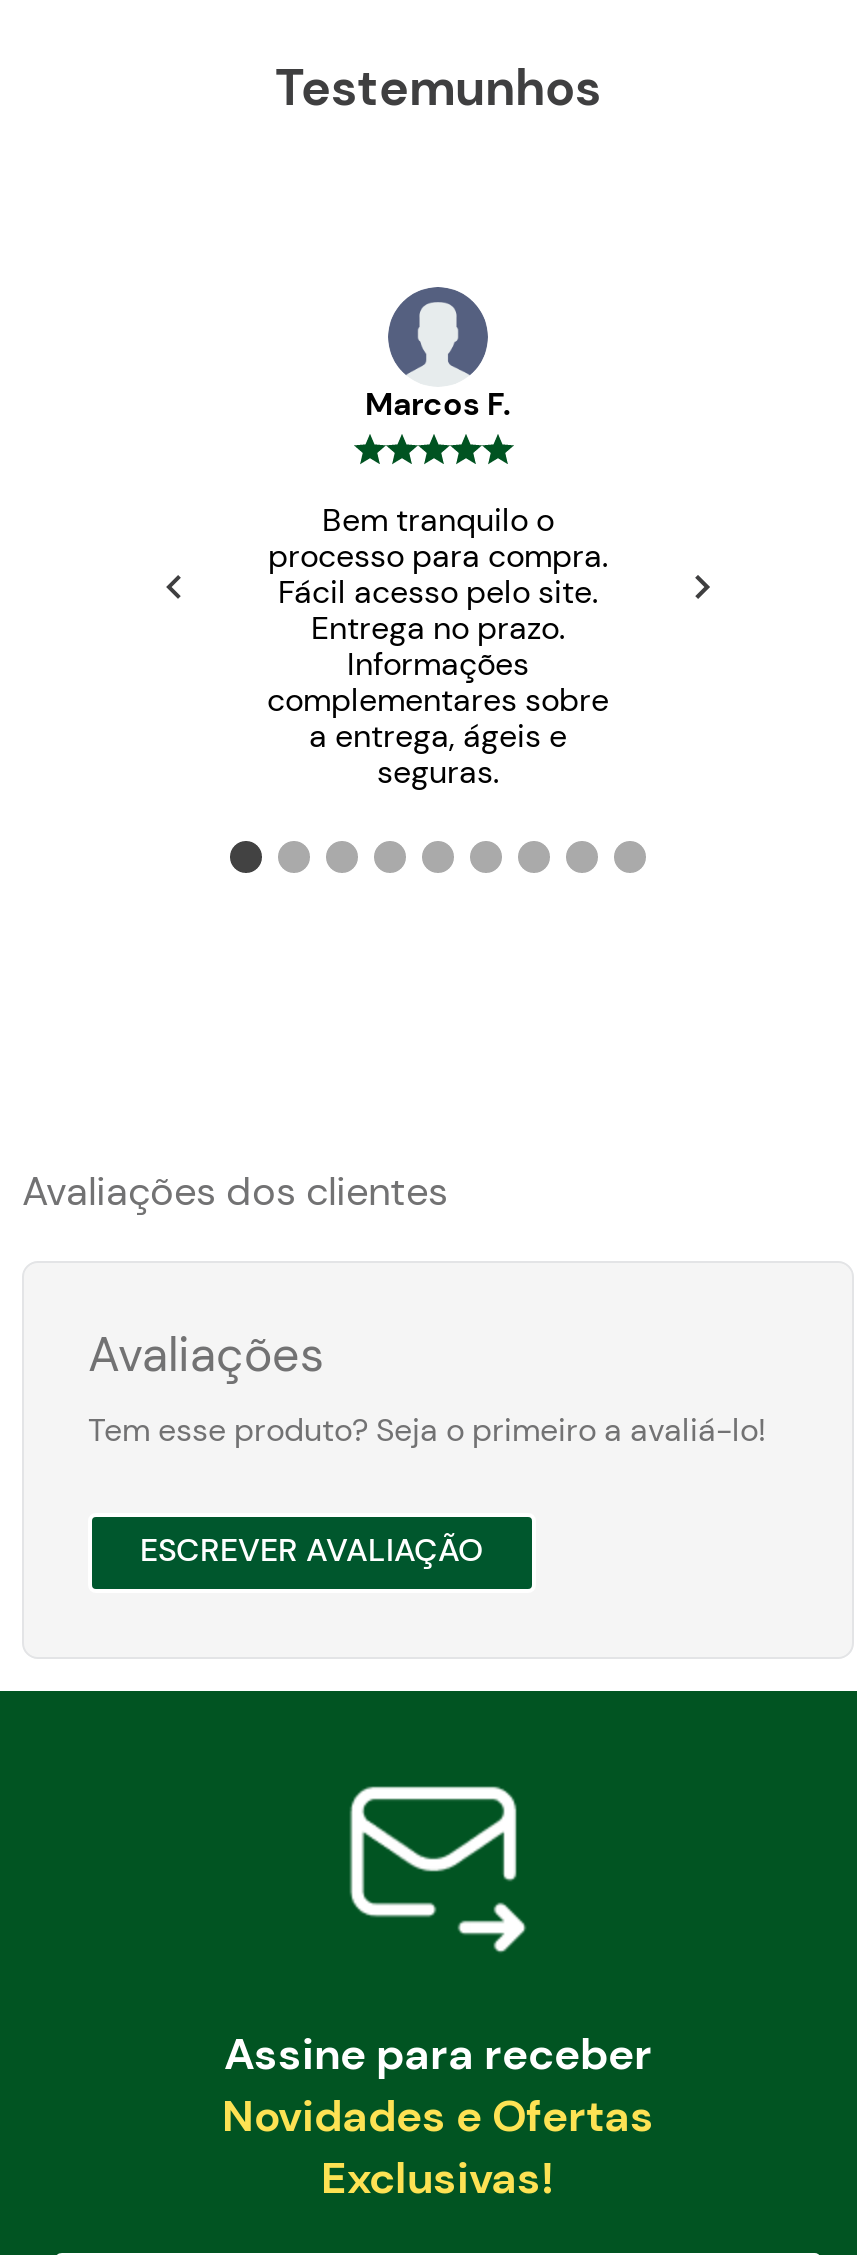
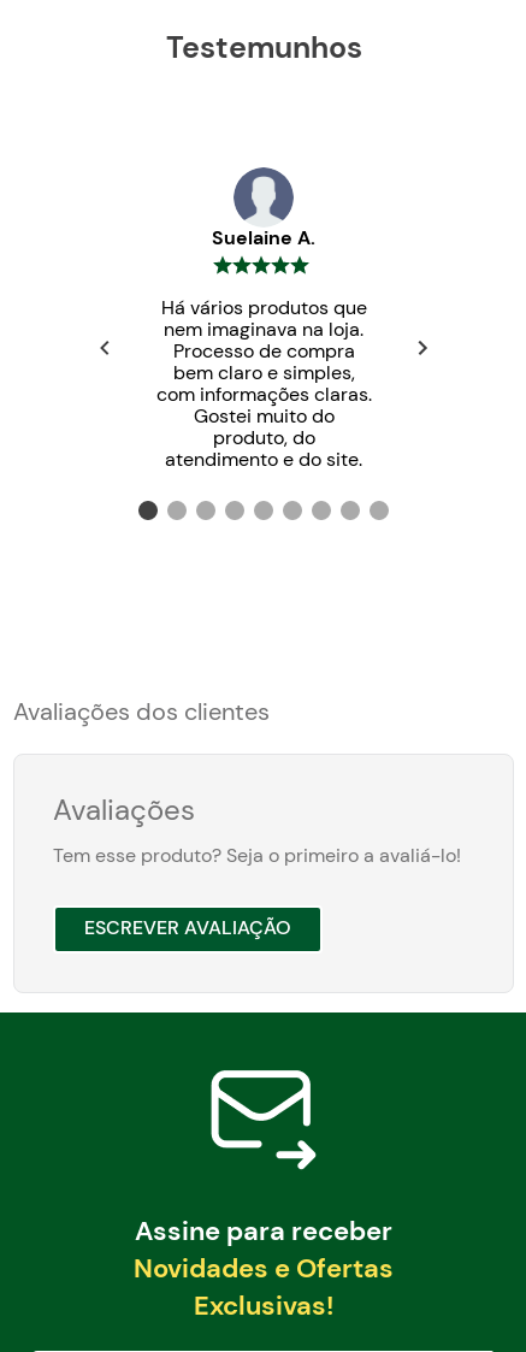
[365,383,511,425] Marcos F. -> [212,225,315,250] Suelaine A.
[267,499,609,793] Bem tranquilo o | processo para compra. | Fácil acesso pelo site. | Entrega no prazo. | Informações | complementares sobre | a entrega, ágeis e | seguras. -> [156,295,371,472] Há vários produtos que | nem imaginava na loja. | Processo de compra | bem claro e simples, | com informações claras. | Gostei muito do | produto, do | atendimento e do site.

